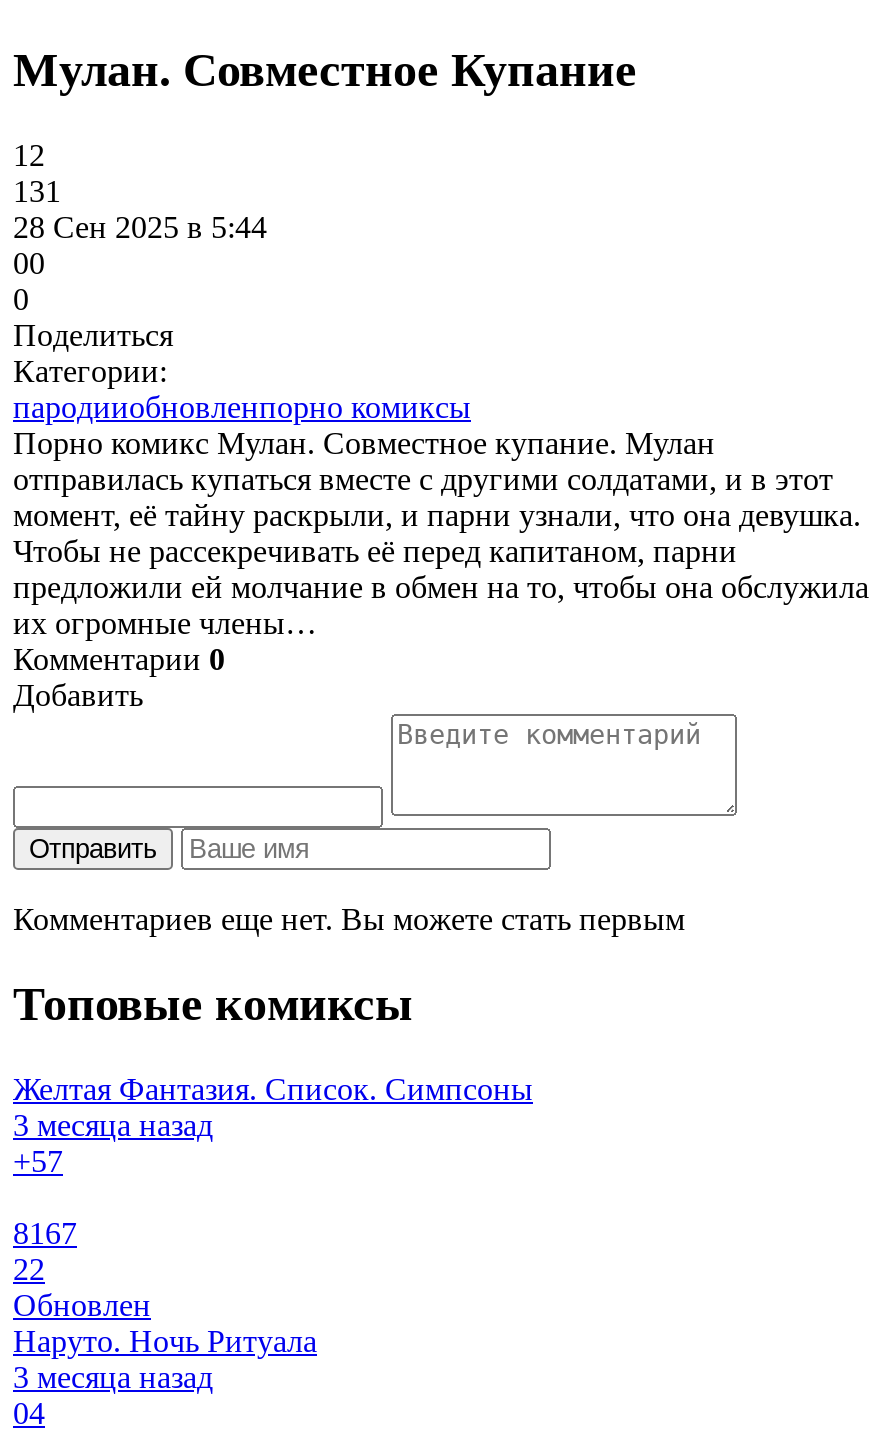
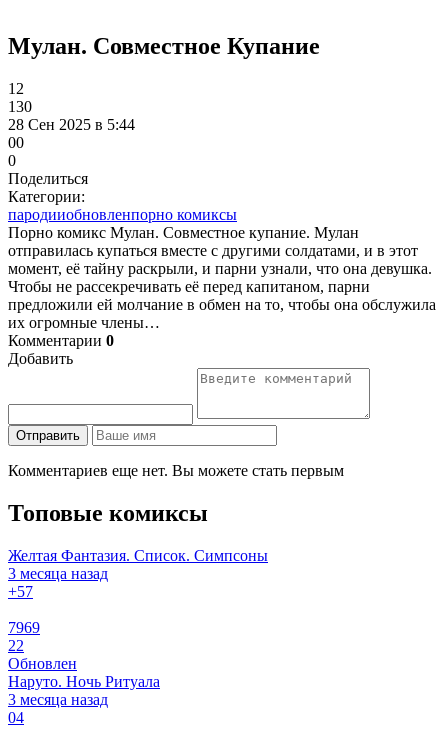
[13,174,61,208] 131 -> [8,98,32,115] 130
[13,1216,77,1250] 8167 -> [8,619,40,636] 7969

